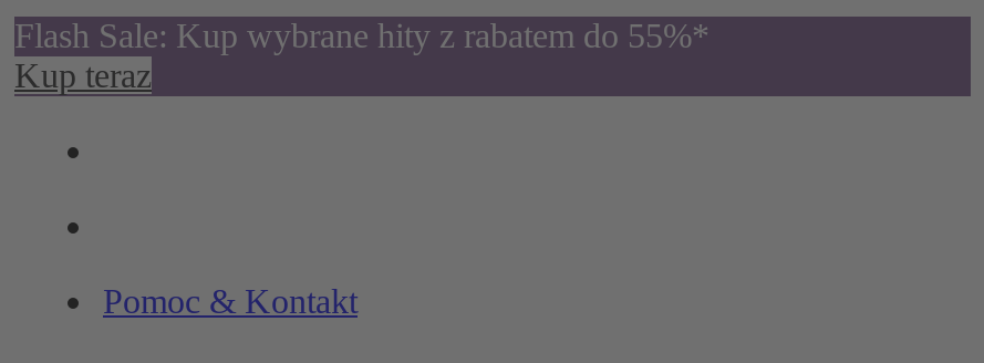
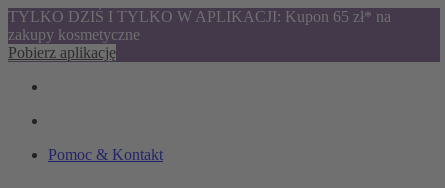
[14,17,709,94] Flash Sale: Kup wybrane hity z rabatem do 55%* | Kup teraz -> [8,8,391,61] TYLKO DZIŚ I TYLKO W APLIKACJI: Kupon 65 zł* na | zakupy kosmetyczne | Pobierz aplikację

